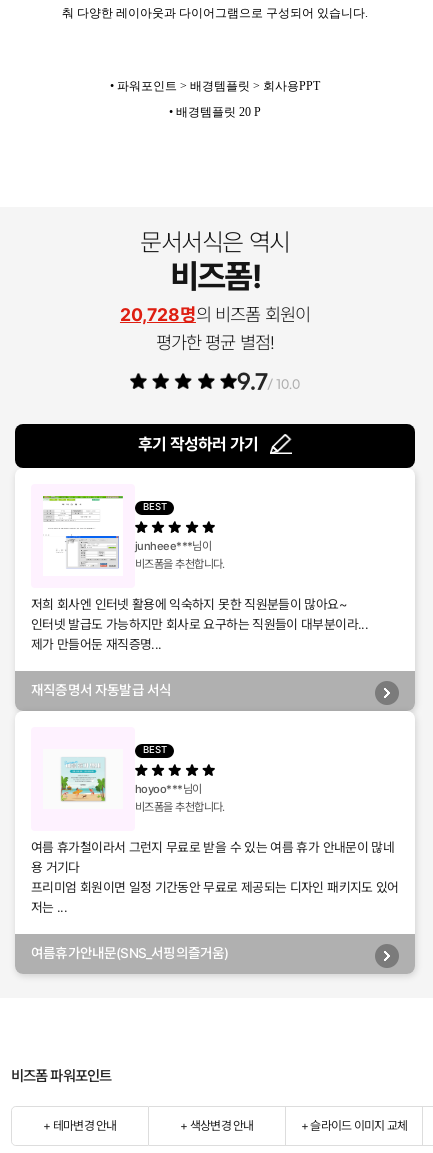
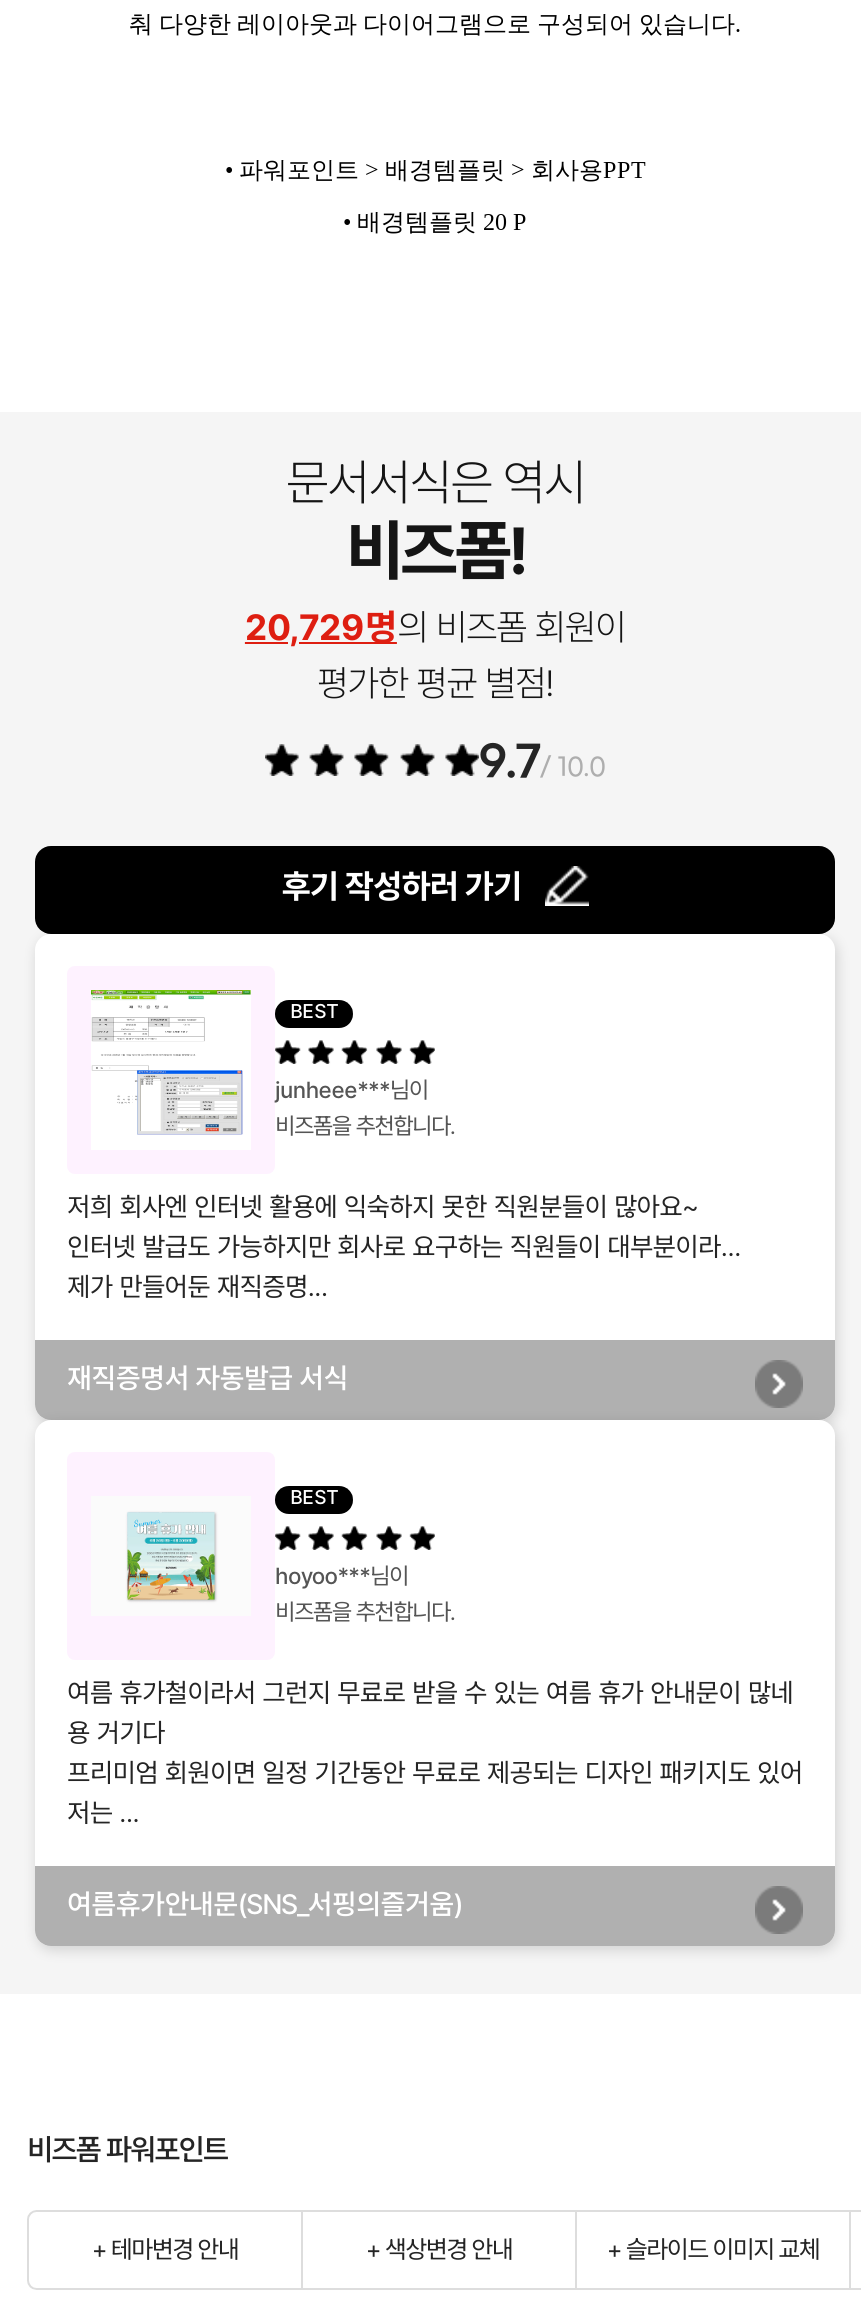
[120,304,310,325] 20,728명의 비즈폼 회원이 -> [245,606,625,648] 20,729명의 비즈폼 회원이

